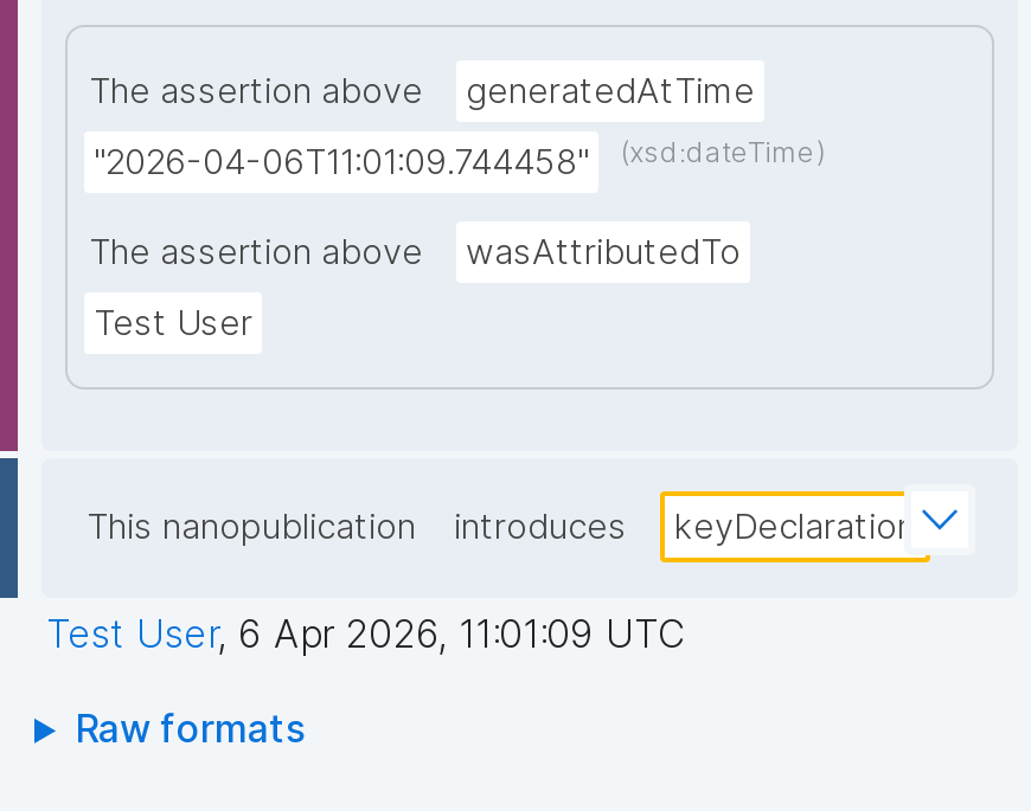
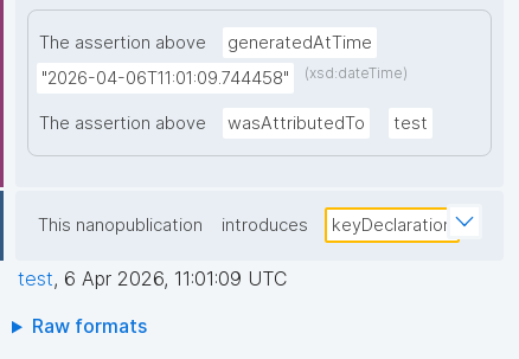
[94,303,252,346] Test User -> [393,113,428,134] test
[46,611,684,658] Test User, 6 Apr 2026, 11:01:09 UTC -> [18,267,287,291] test, 6 Apr 2026, 11:01:09 UTC

